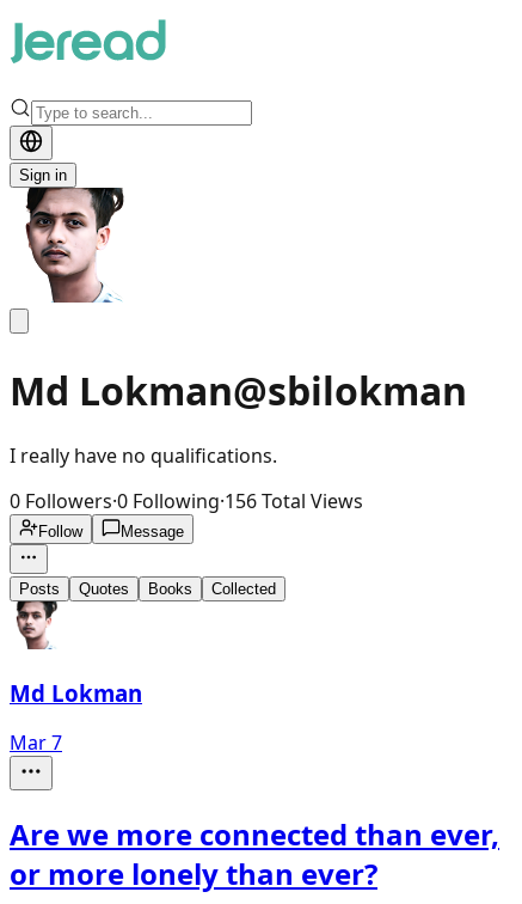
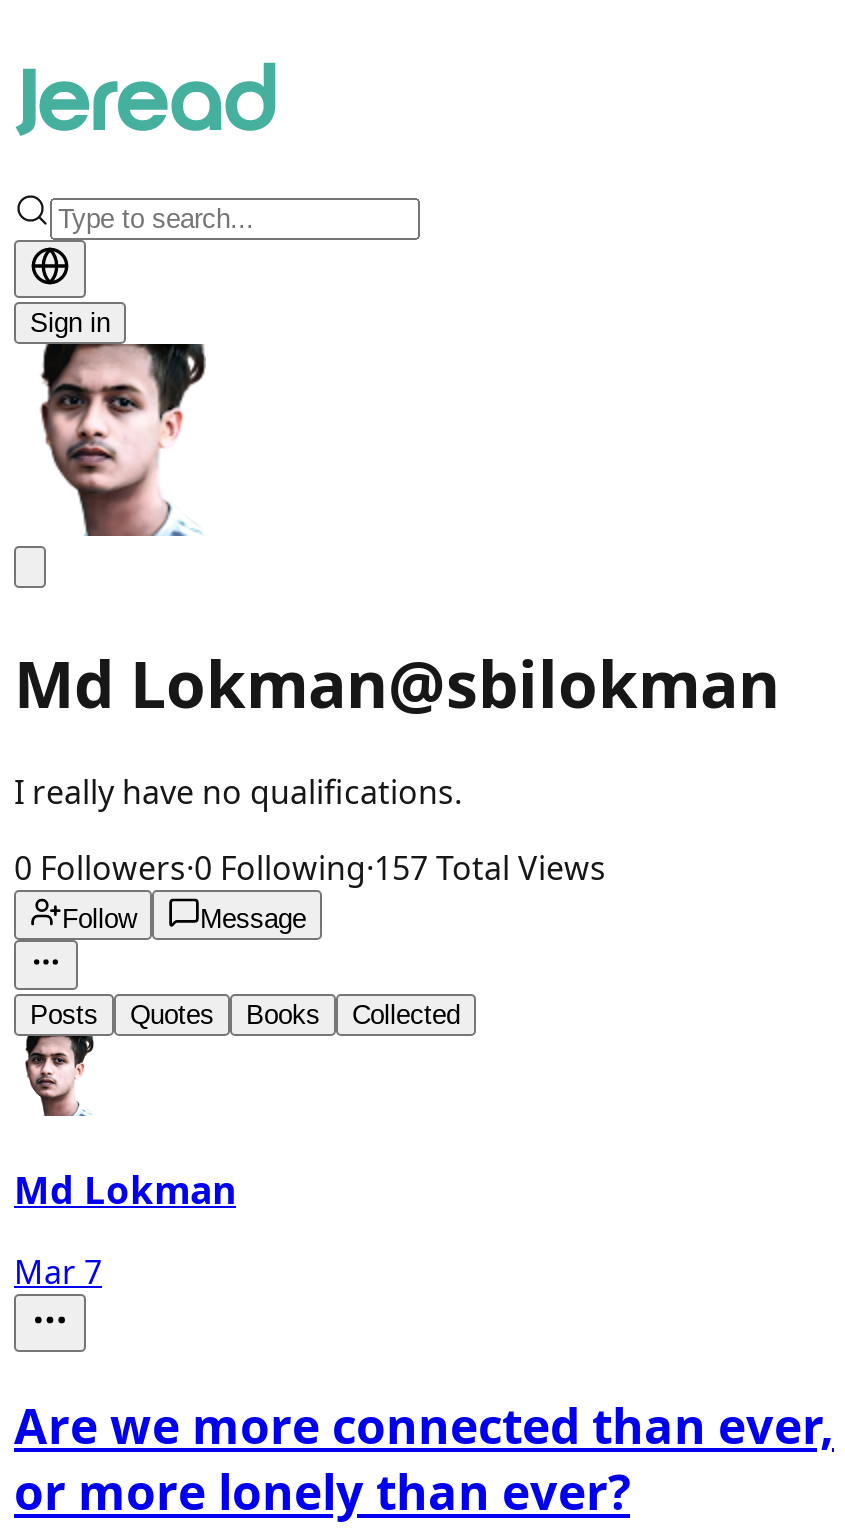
[10,488,363,514] 0 Followers·0 Following·156 Total Views -> [14,846,606,890] 0 Followers·0 Following·157 Total Views

